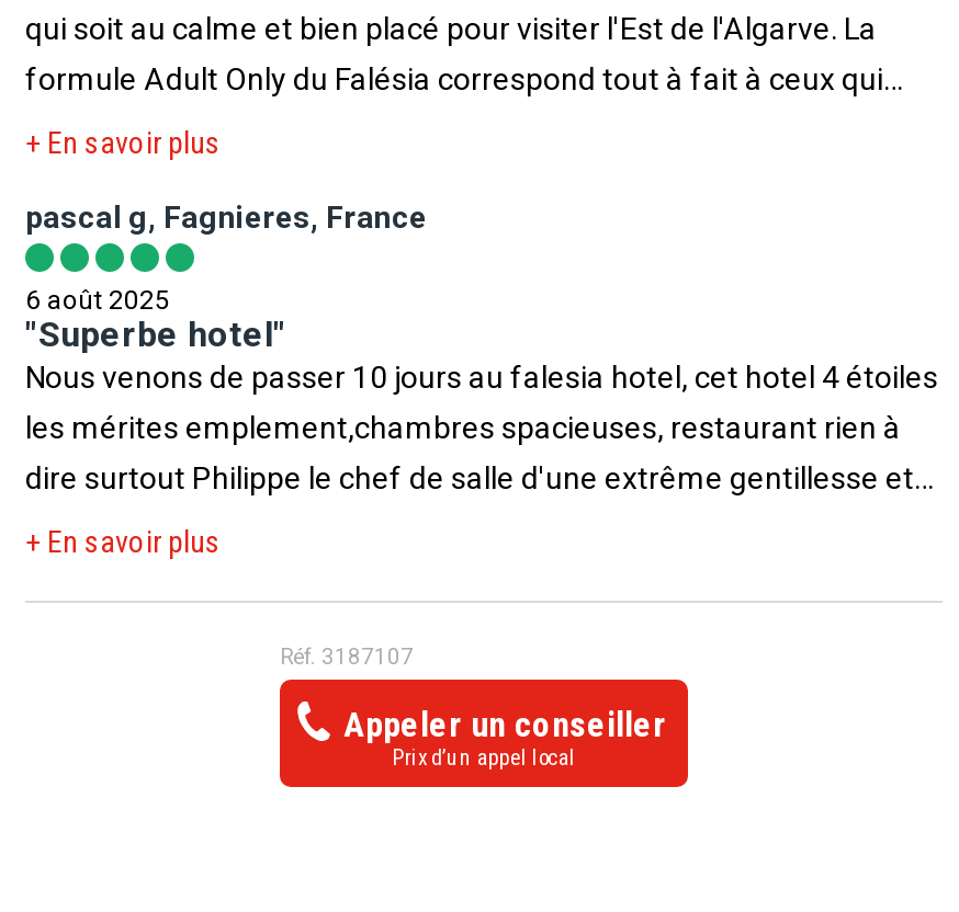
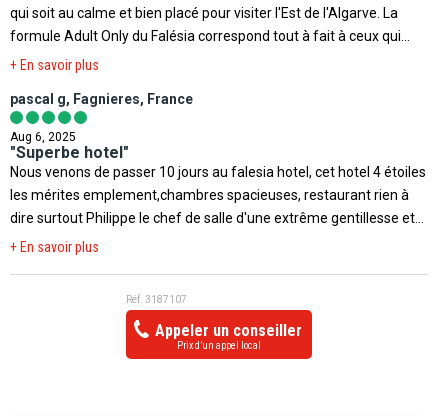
[25,285,170,316] 6 août 2025 -> [10,130,76,144] Aug 6, 2025

